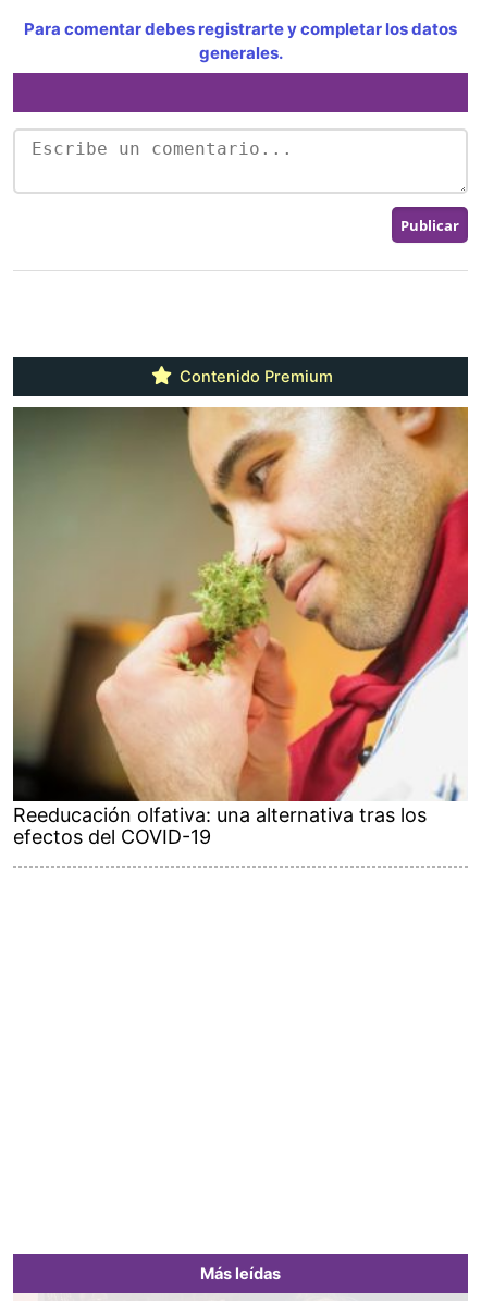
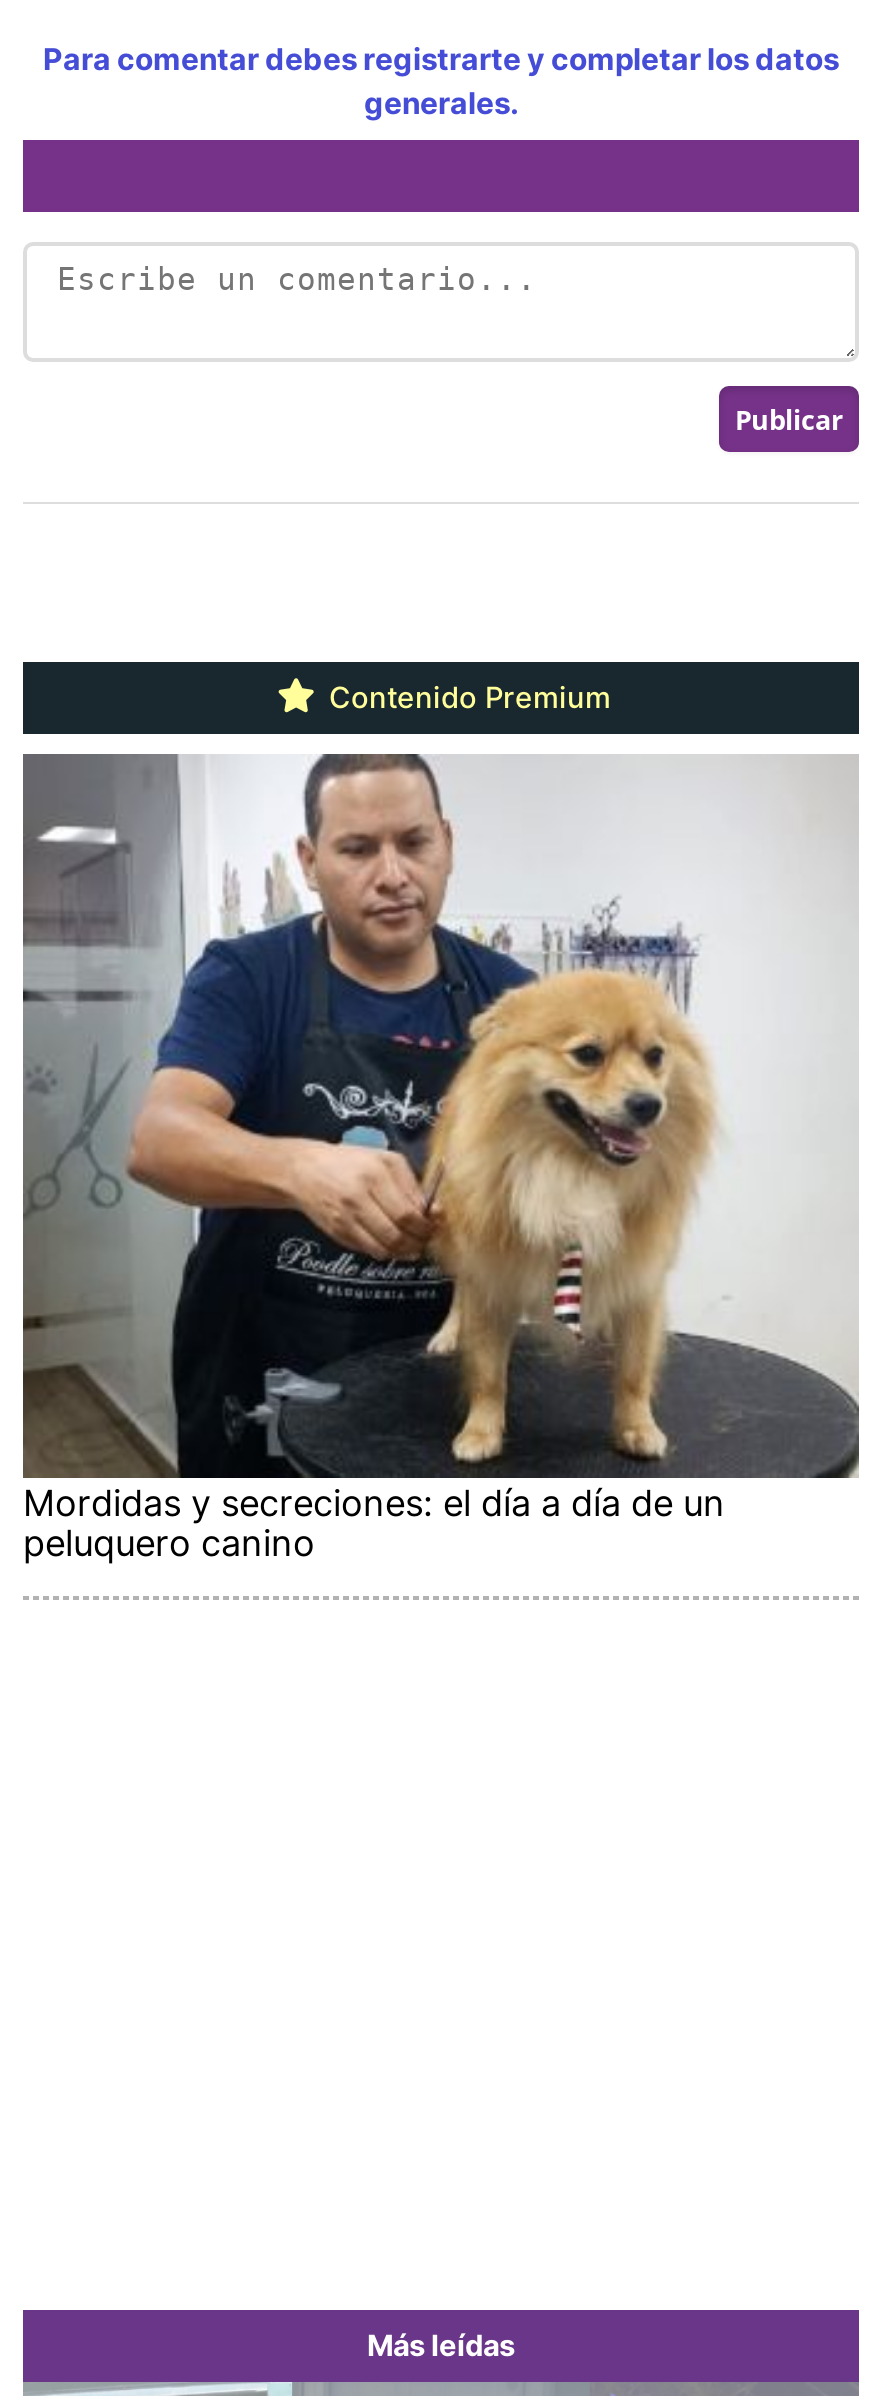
[13,406,469,848] [image] | Reeducación olfativa: una alternativa tras los | efectos del COVID-19 -> [21,752,861,1565] [image] | Mordidas y secreciones: el día a día de un | peluquero canino

